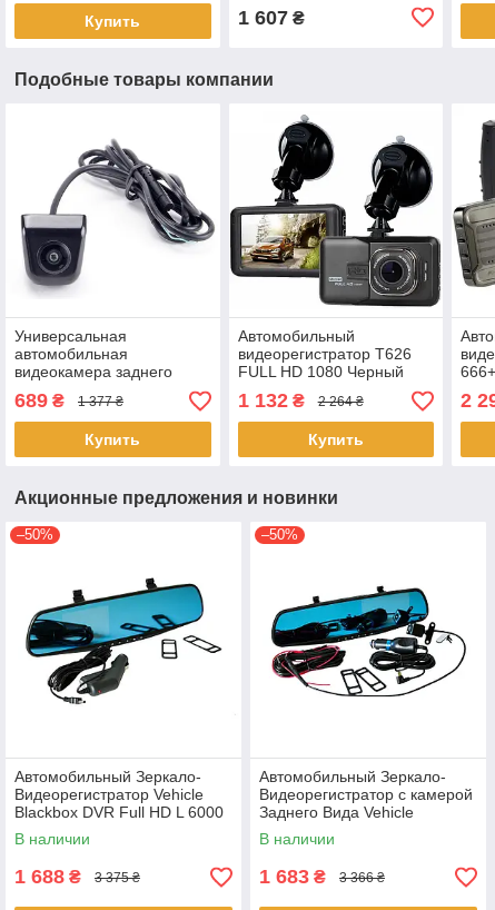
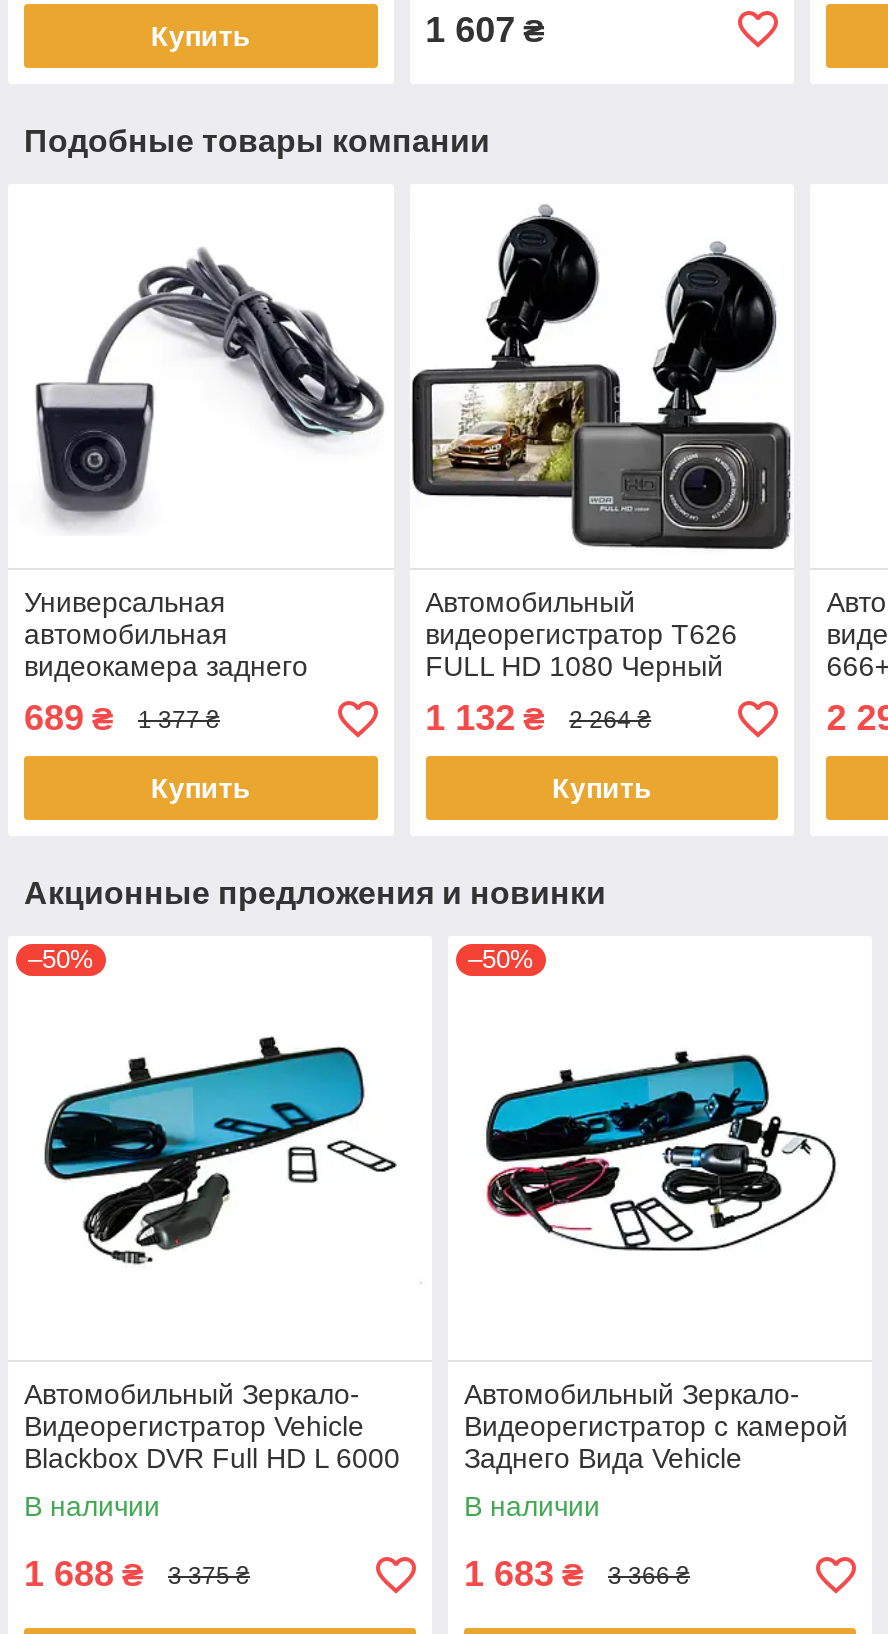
[453,119,492,288] [image] -> none

